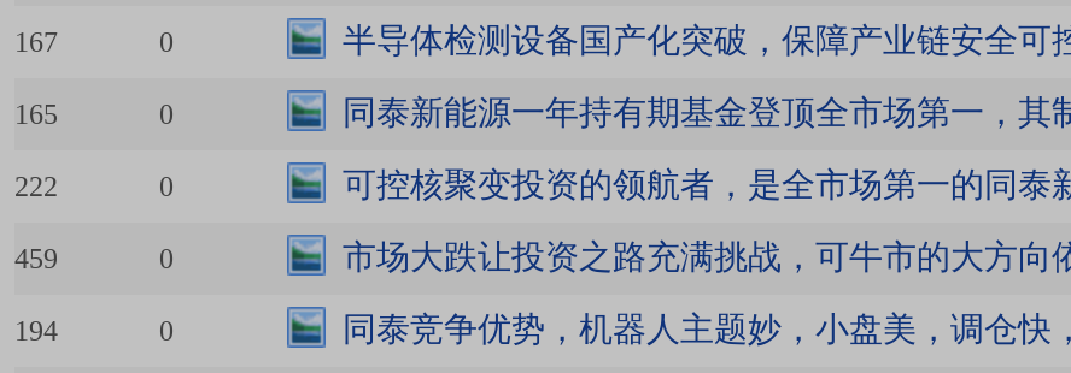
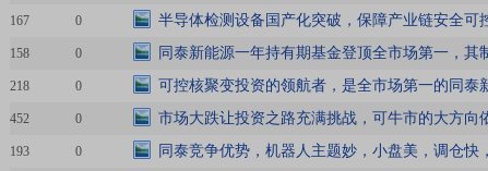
[14,97,58,131] 165 -> [10,46,29,61] 158
[14,170,58,203] 222 -> [10,78,29,94] 218
[14,242,58,276] 459 -> [10,111,29,126] 452
[14,314,58,348] 194 -> [10,144,29,159] 193

